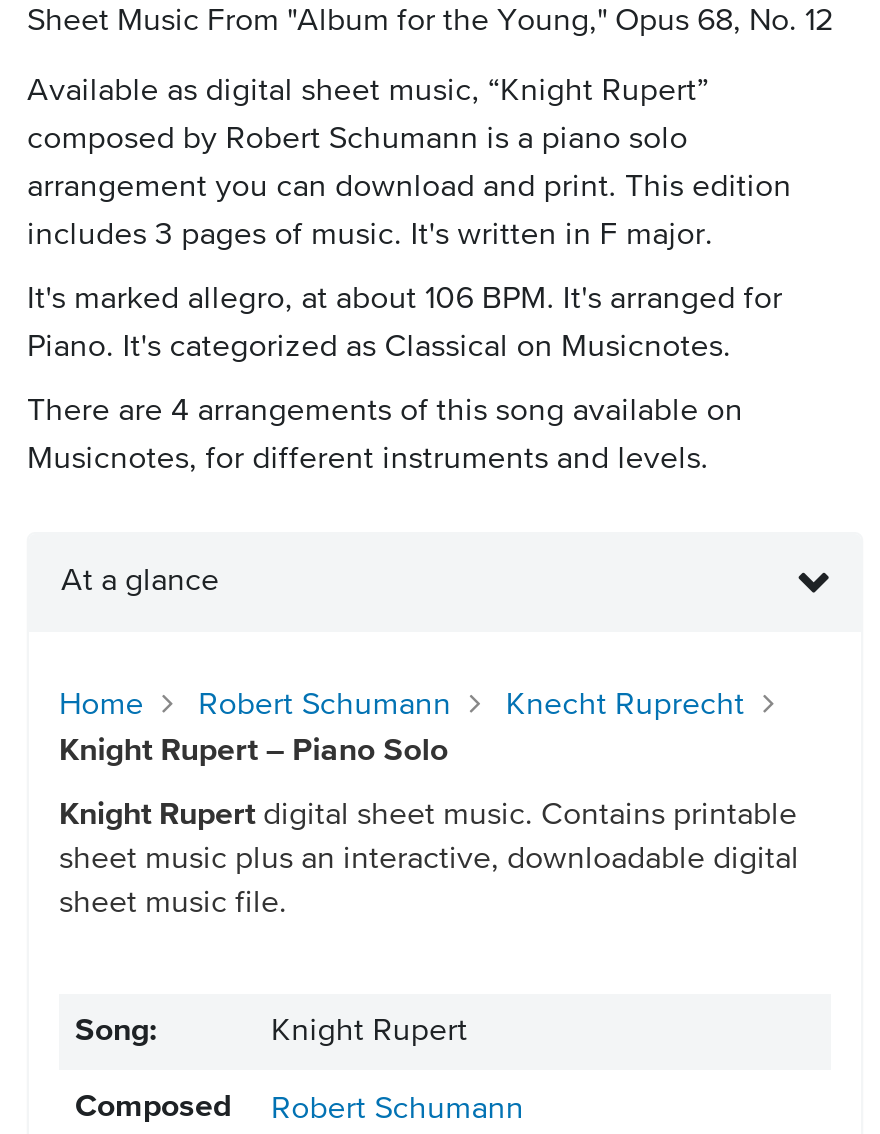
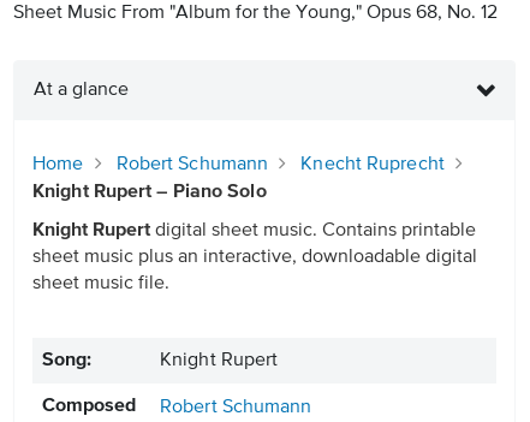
[27,77,791,477] Available as digital sheet music, “Knight Rupert” | composed by Robert Schumann is a piano solo | arrangement you can download and print. This edition | includes 3 pages of music. It's written in F major. | It's marked allegro, at about 106 BPM. It's arranged for | Piano. It's categorized as Classical on Musicnotes. | There are 4 arrangements of this song available on | Musicnotes, for different instruments and levels. -> none

